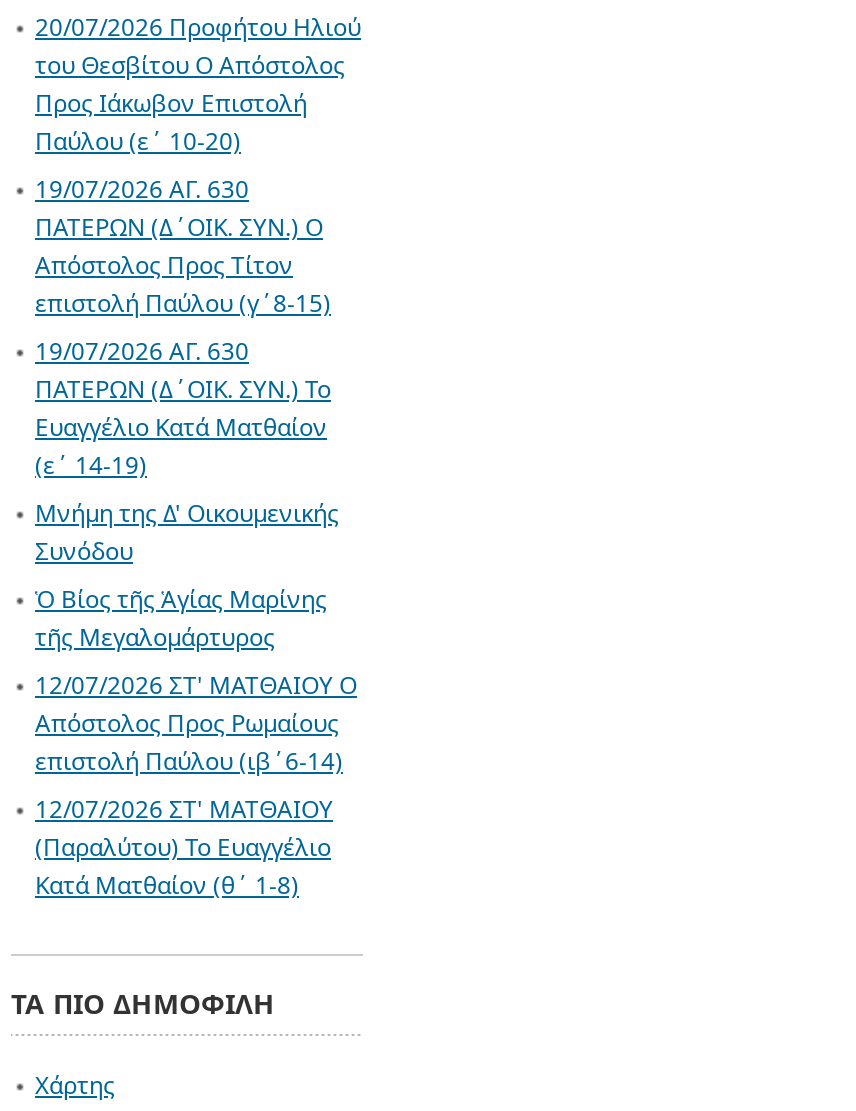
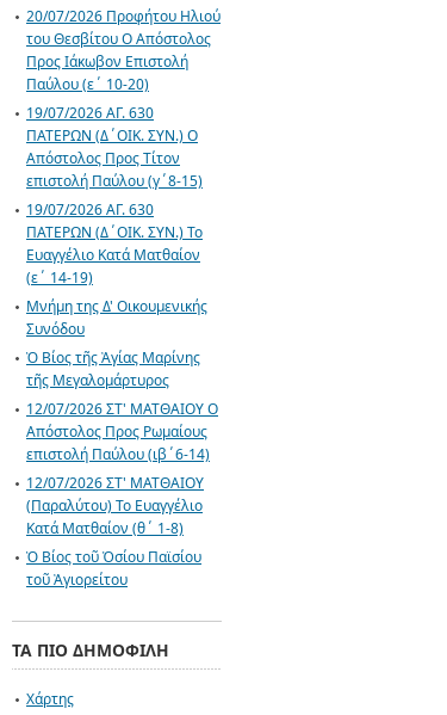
none -> [26,547,201,590] Ὁ Βίος τοῦ Ὀσίου Παϊσίου | τοῦ Ἁγιορείτου

